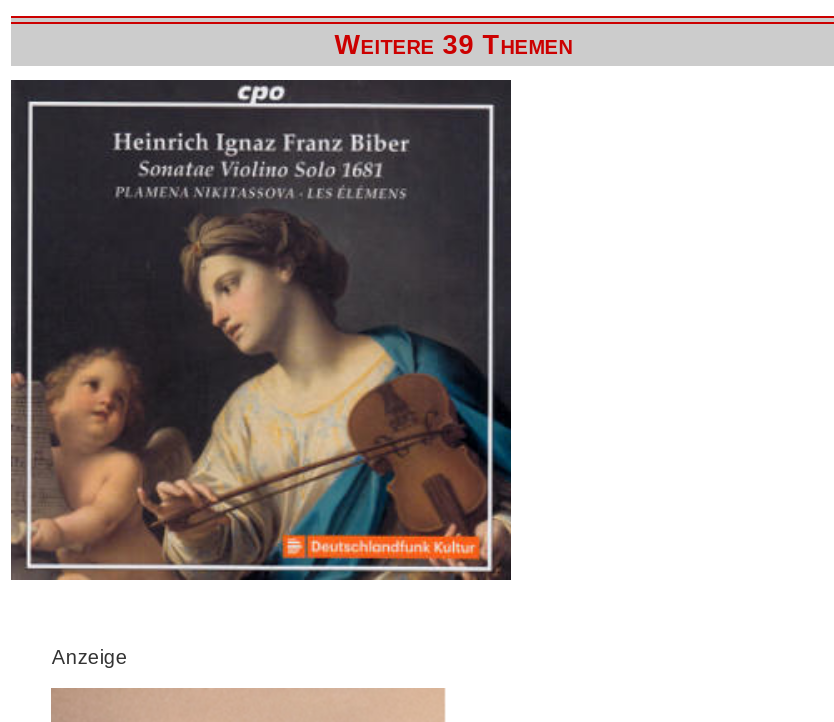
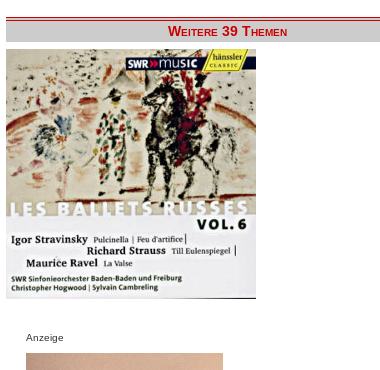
[9,78,513,582] [image] -> [5,48,257,299] [image]

